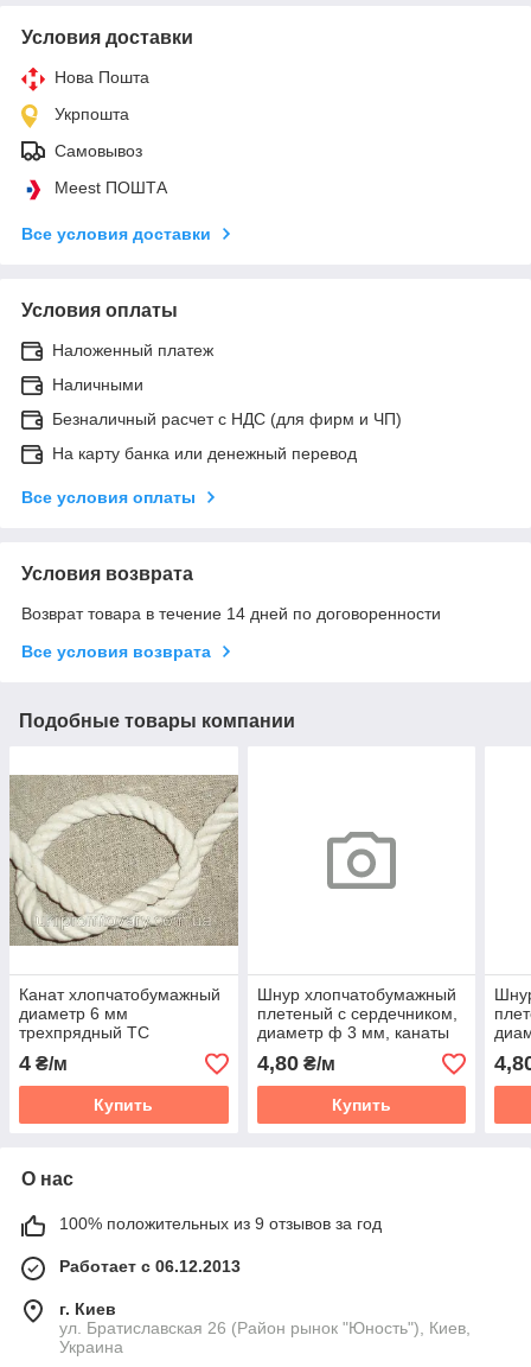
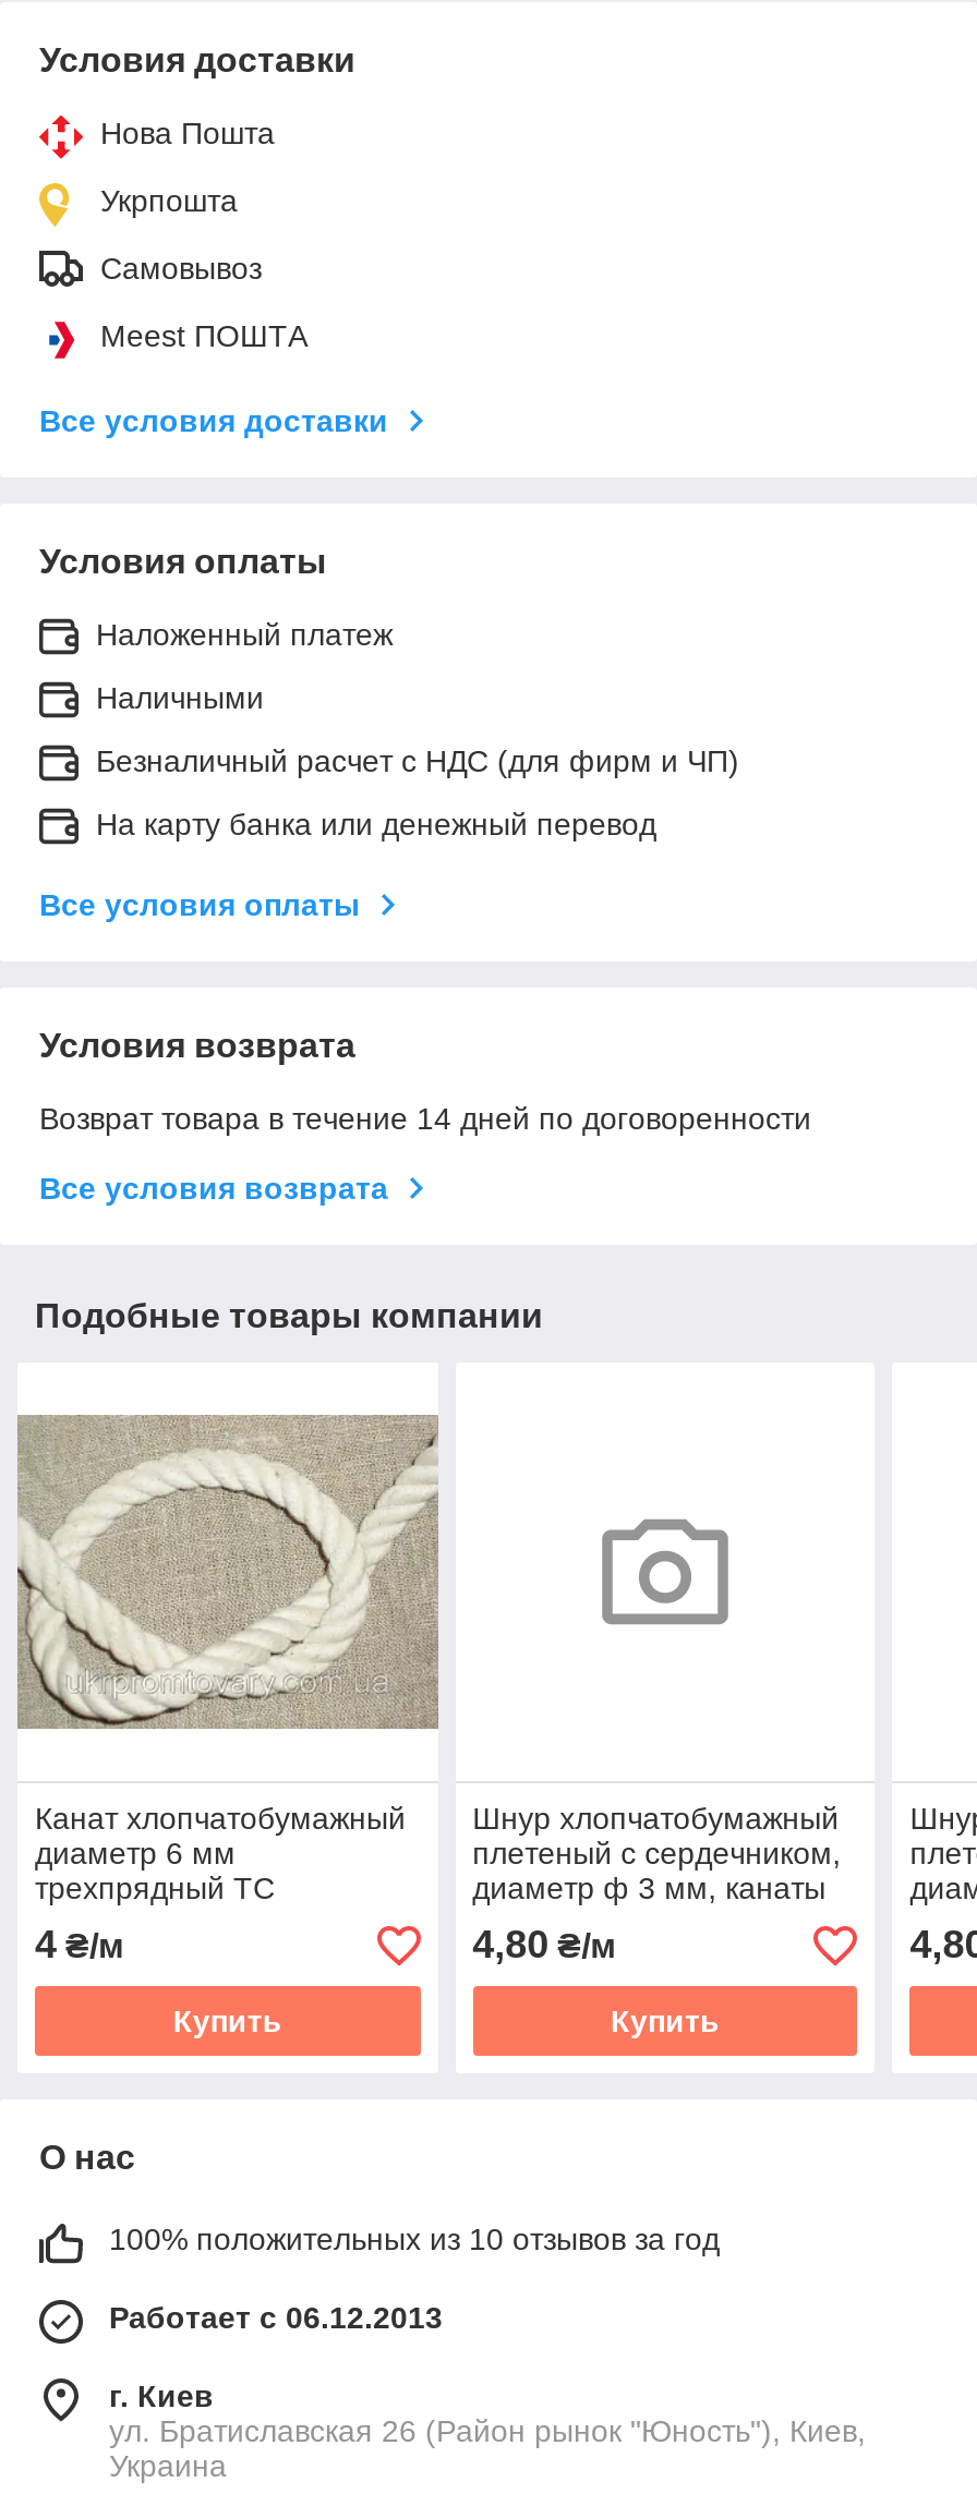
[59,1214,382,1233] 100% положительных из 9 отзывов за год -> [109,2222,720,2257] 100% положительных из 10 отзывов за год

